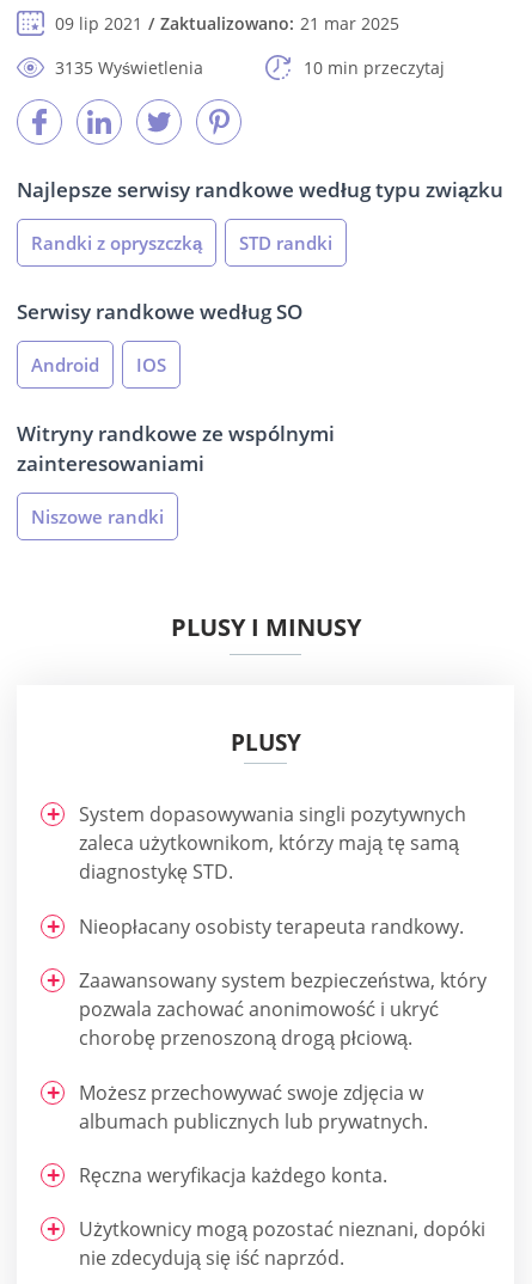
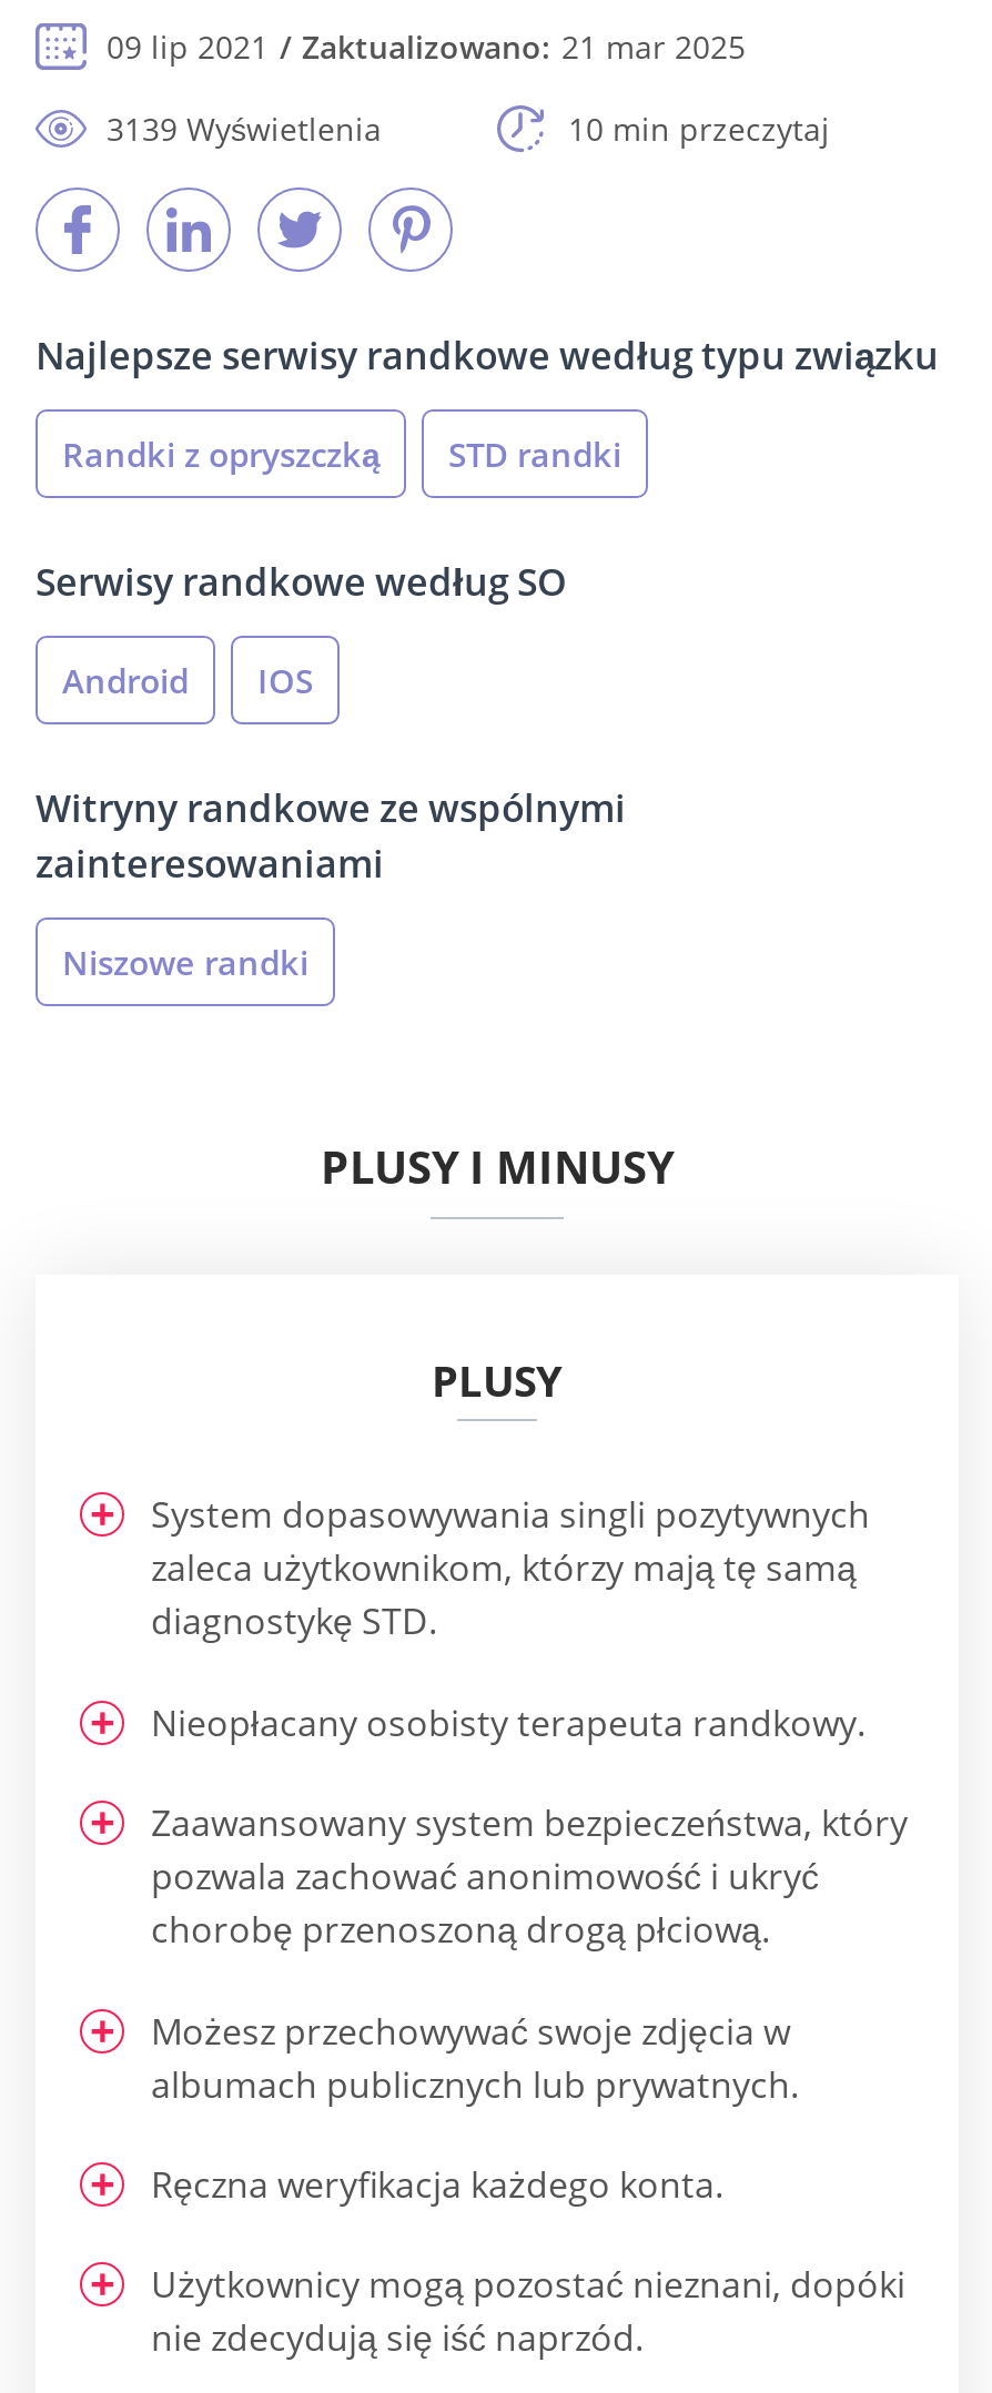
[55,56,203,79] 3135 Wyświetlenia -> [107,108,382,150] 3139 Wyświetlenia

